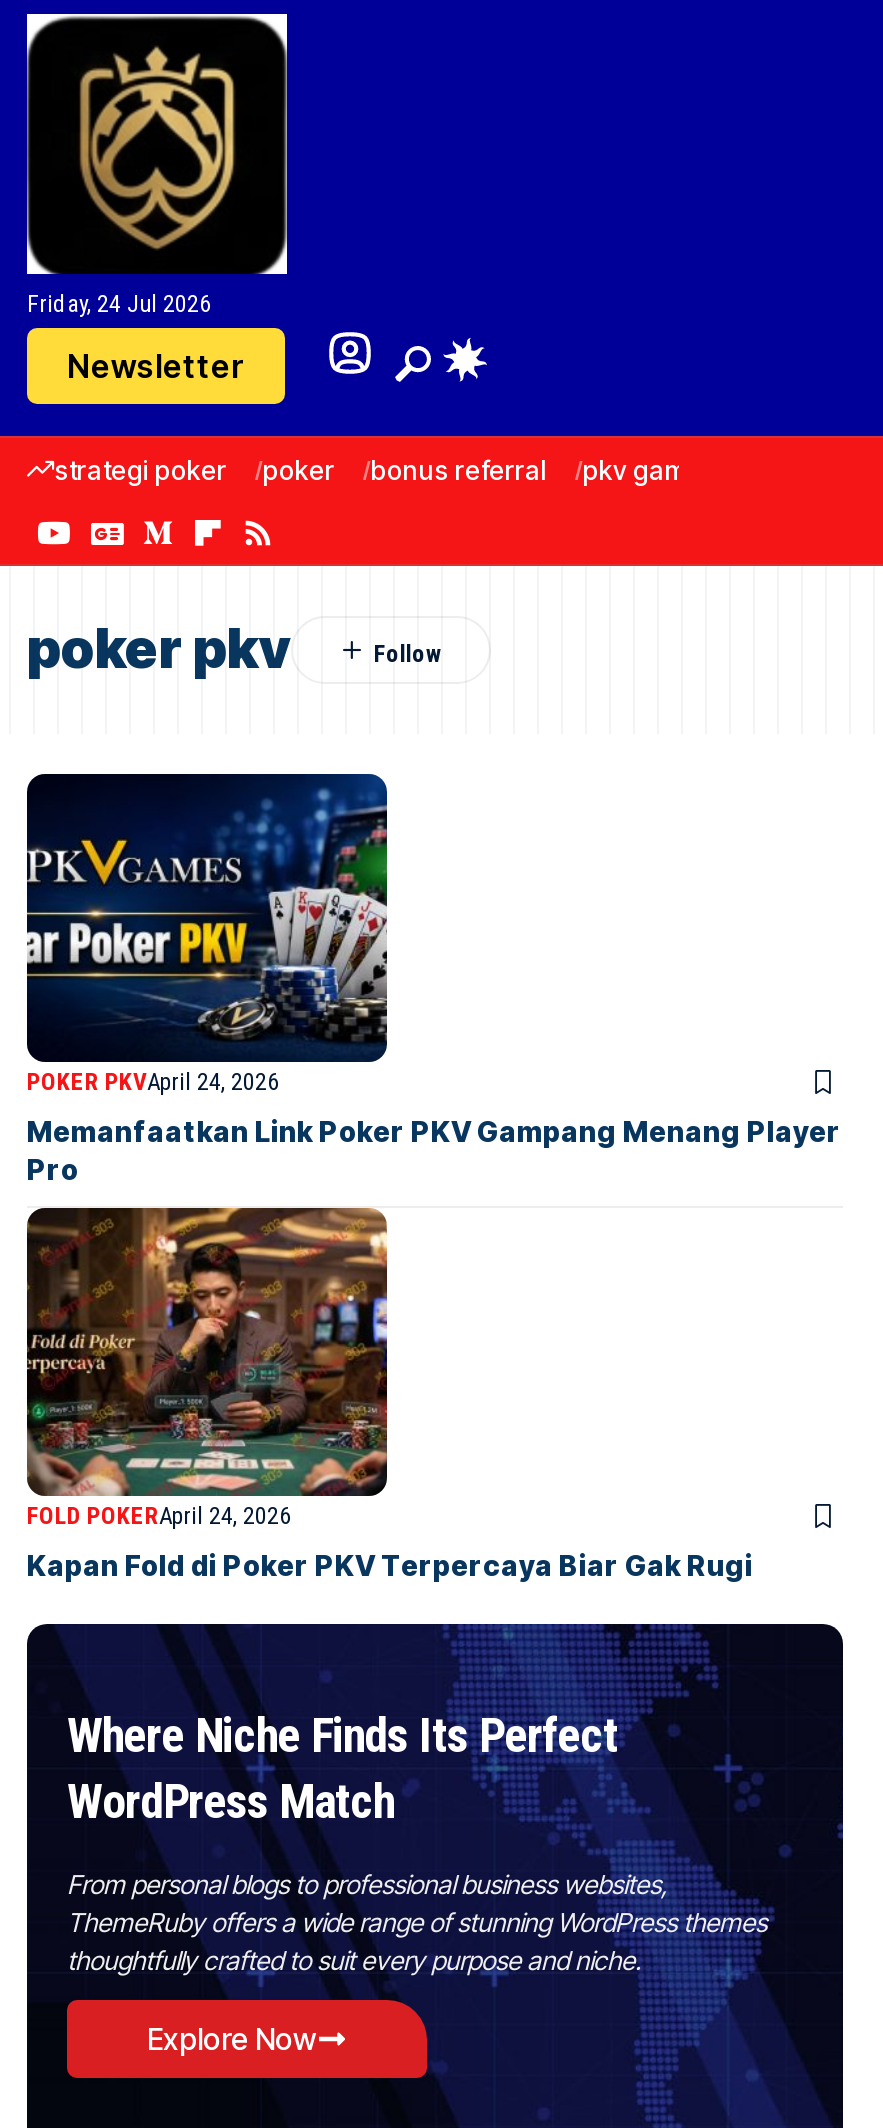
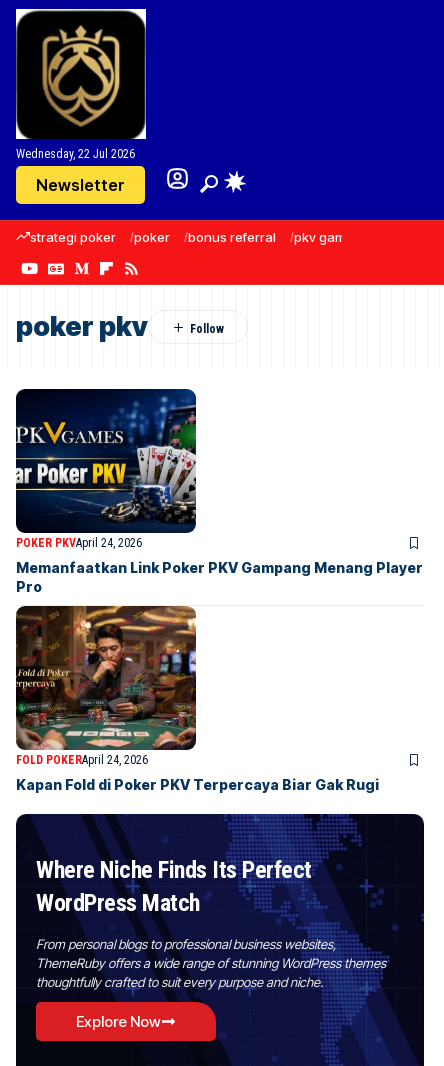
[27,290,211,318] Friday, 24 Jul 2026 -> [16,147,135,161] Wednesday, 22 Jul 2026

